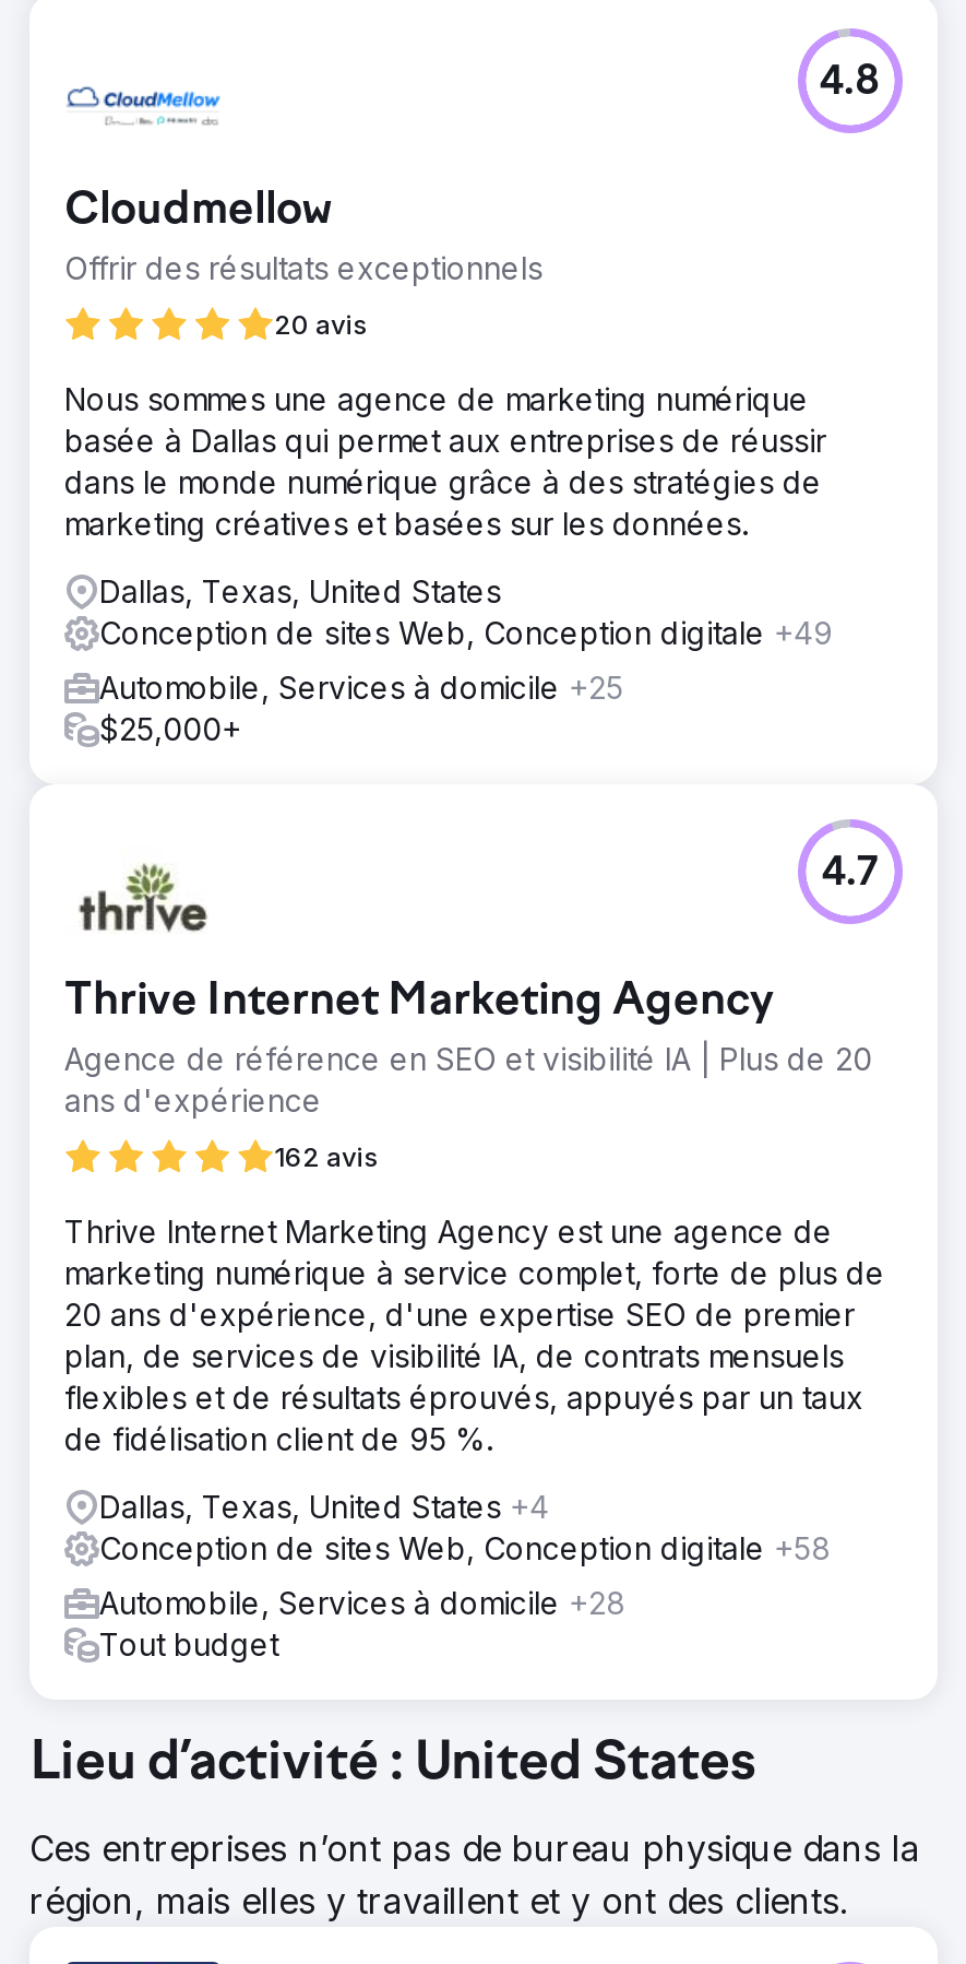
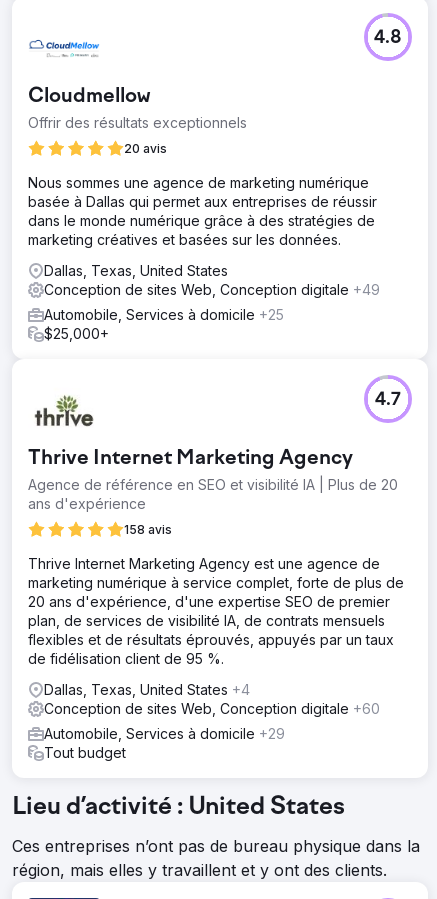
[274,1140,379,1173] 162 avis -> [124,522,172,537] 158 avis
[99,1529,831,1566] Conception de sites Web, Conception digitale +58 -> [44,700,380,717] Conception de sites Web, Conception digitale +60
[99,1584,625,1621] Automobile, Services à domicile +28 -> [44,725,285,742] Automobile, Services à domicile +29

